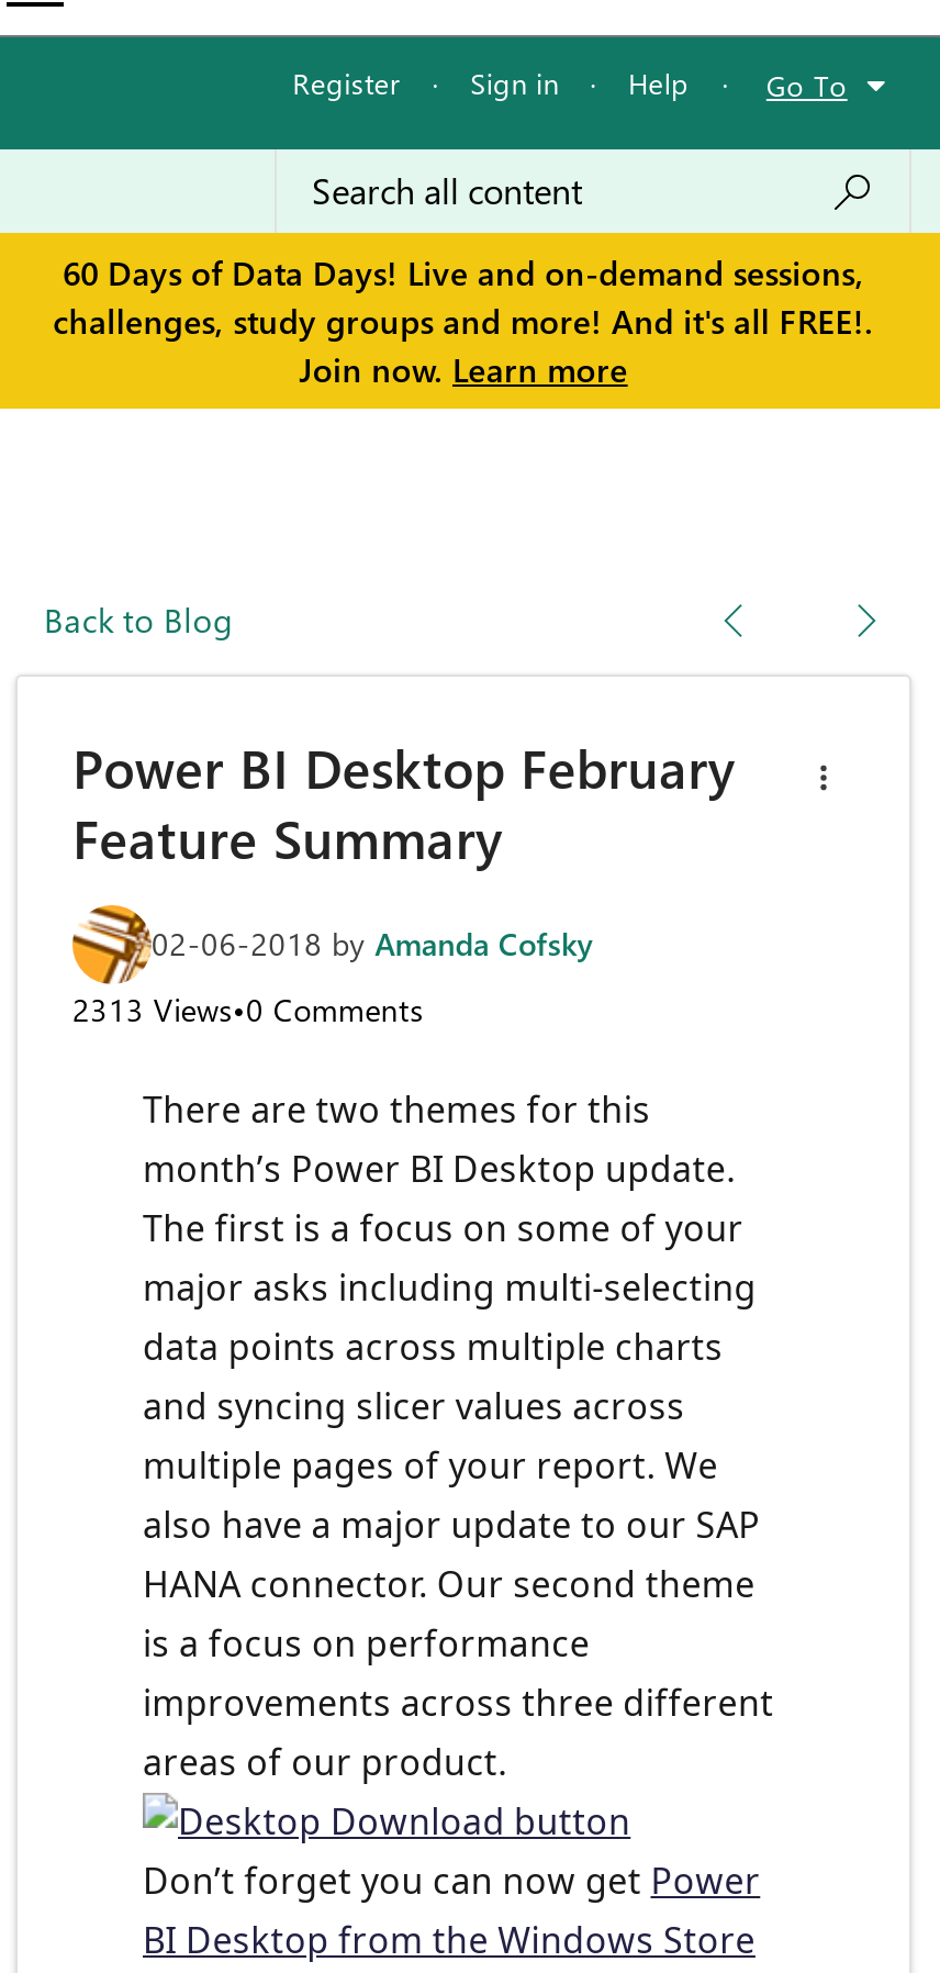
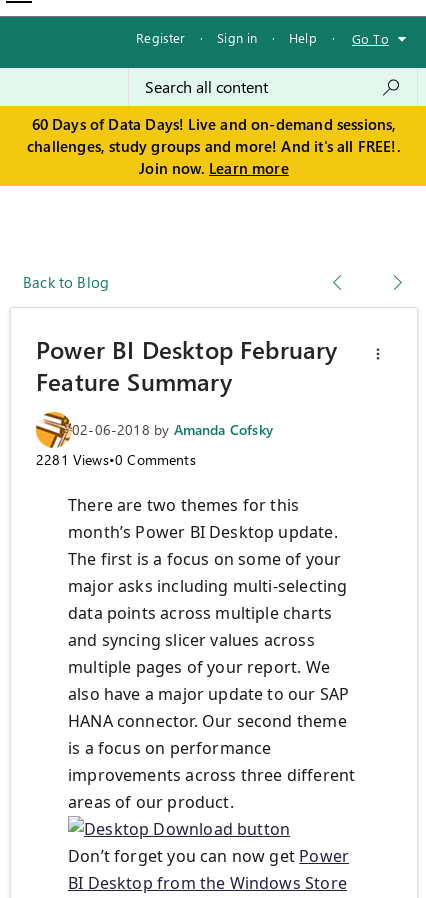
[72,990,423,1031] 2313 Views•0 Comments -> [36,450,196,469] 2281 Views•0 Comments

